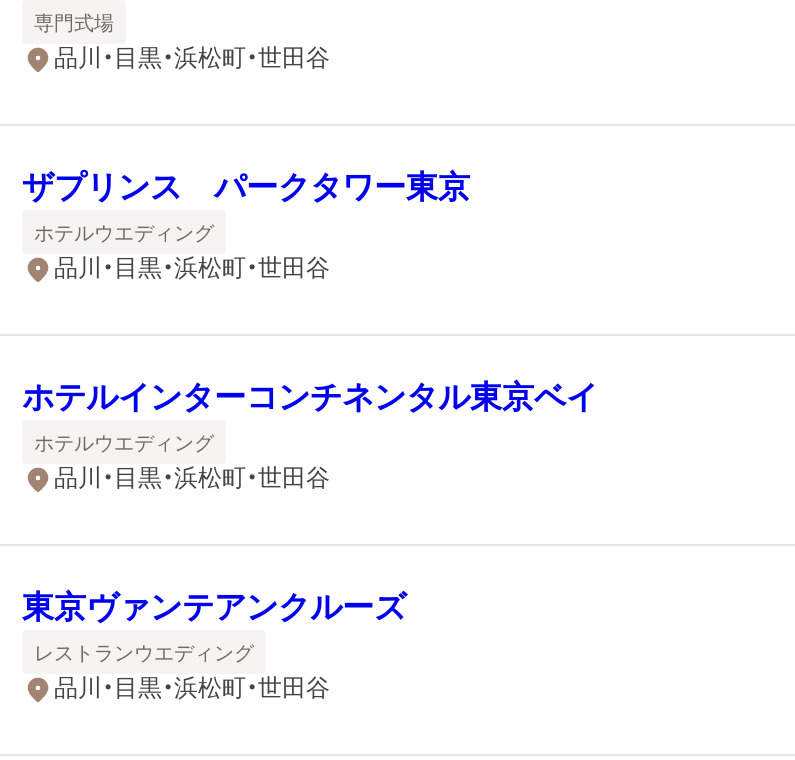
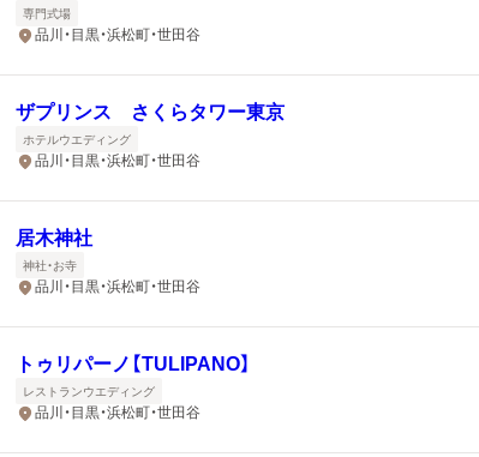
[22,170,470,204] ザプリンス パークタワー東京 -> [16,102,285,122] ザプリンス さくらタワー東京
[22,380,598,414] ホテルインターコンチネンタル東京ベイ -> [16,228,92,248] 居木神社
[34,431,214,453] ホテルウエディング -> [23,258,77,272] 神社・お寺
[22,590,406,624] 東京ヴァンテアンクルーズ -> [16,354,251,374] トゥリパーノ【TULIPANO】

